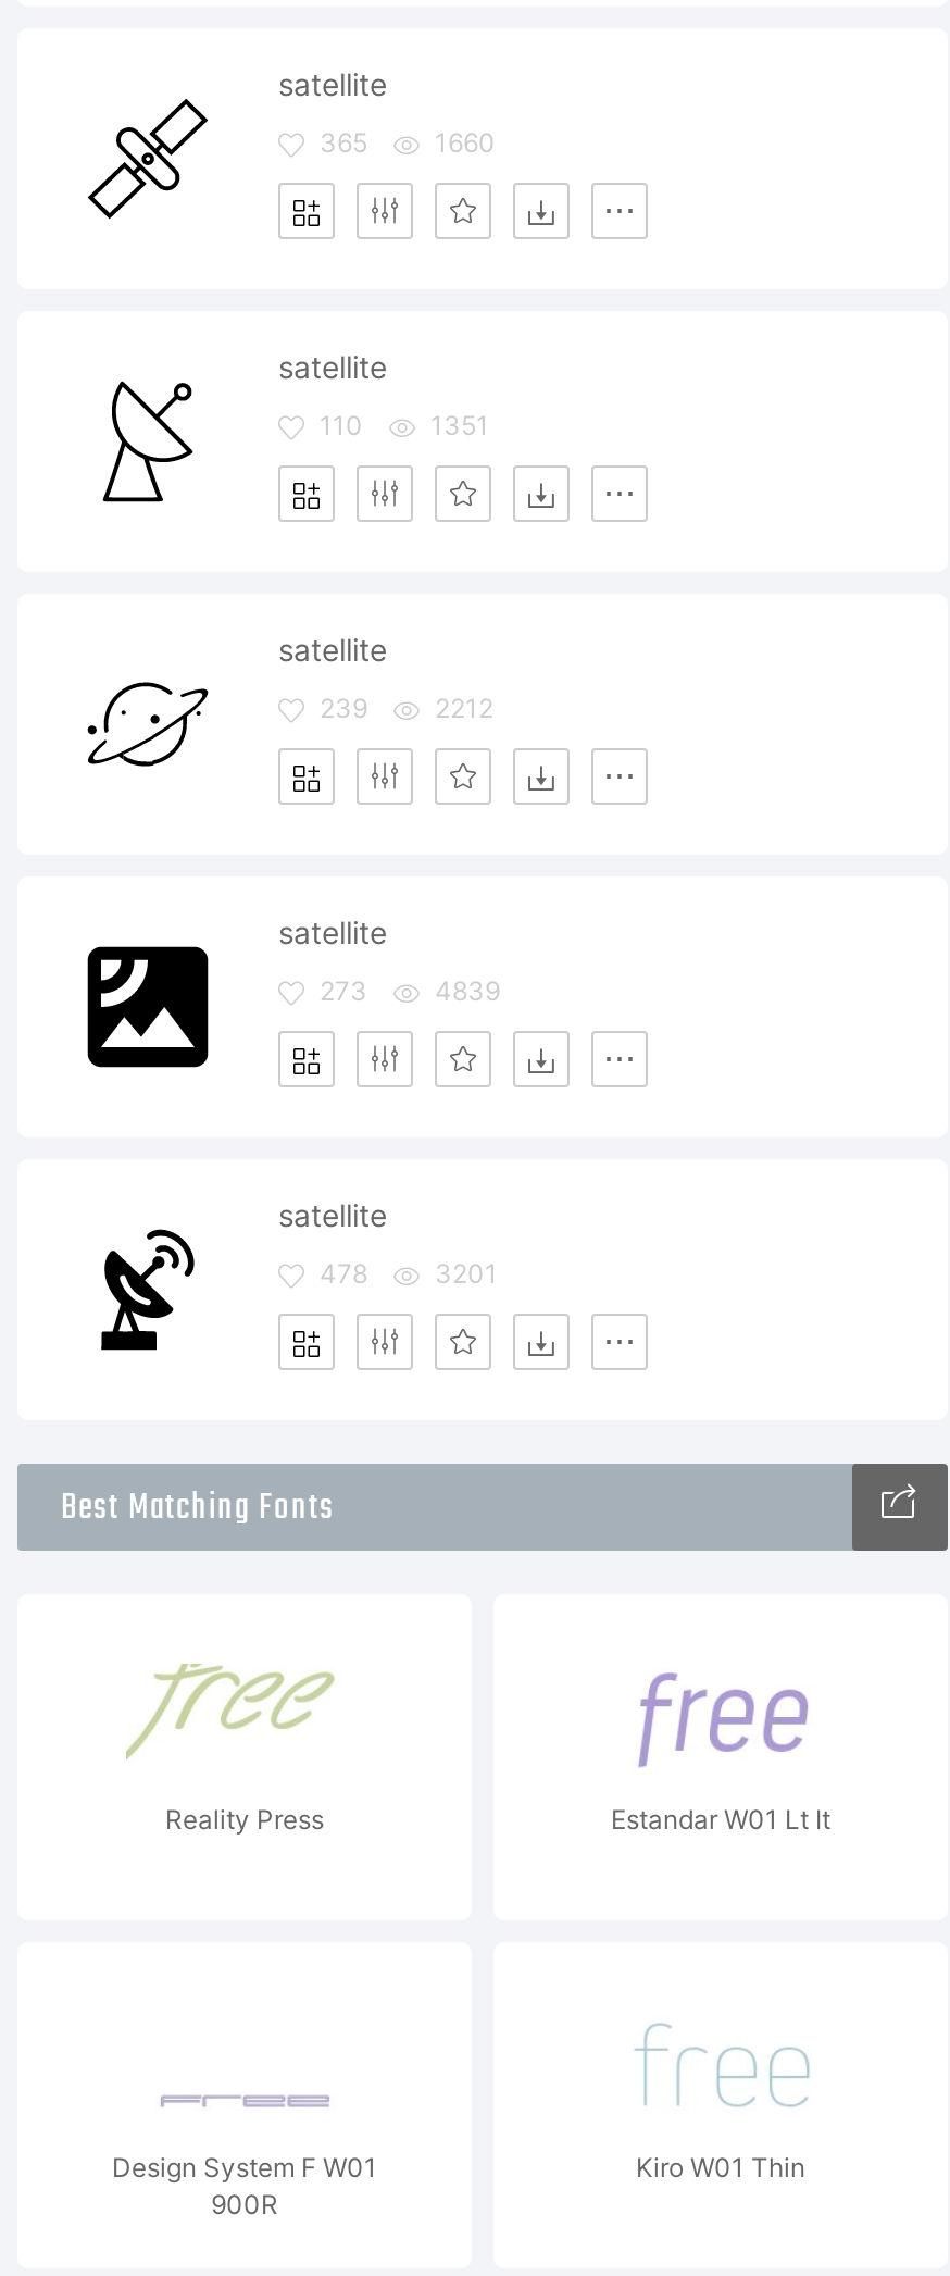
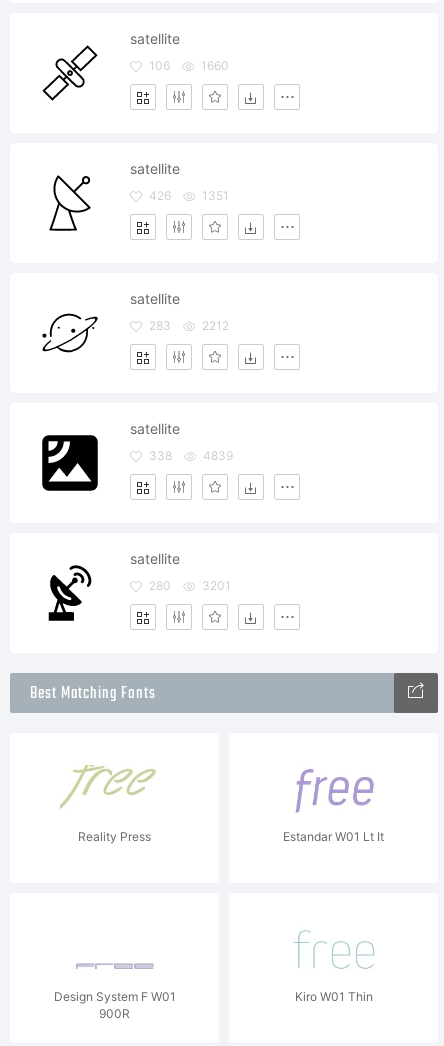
[320,126,367,159] 365 -> [149,58,170,73] 106
[320,409,363,441] 110 -> [149,188,171,203] 426
[320,692,367,724] 239 -> [149,318,171,333] 283
[320,974,367,1007] 273 -> [149,448,172,463] 338
[320,1257,367,1290] 478 -> [149,578,171,593] 280

